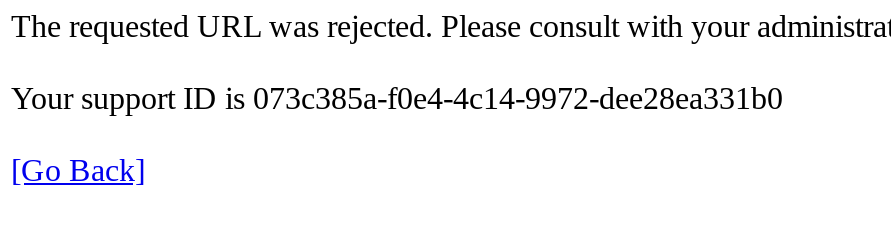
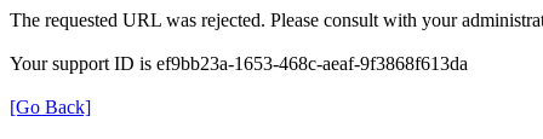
[11,81,783,115] Your support ID is 073c385a-f0e4-4c14-9972-dee28ea331b0 -> [10,53,468,74] Your support ID is ef9bb23a-1653-468c-aeaf-9f3868f613da

